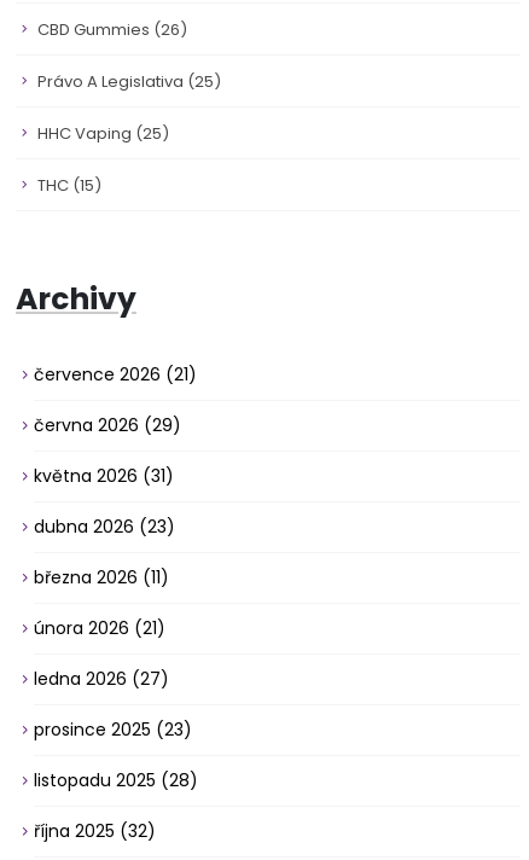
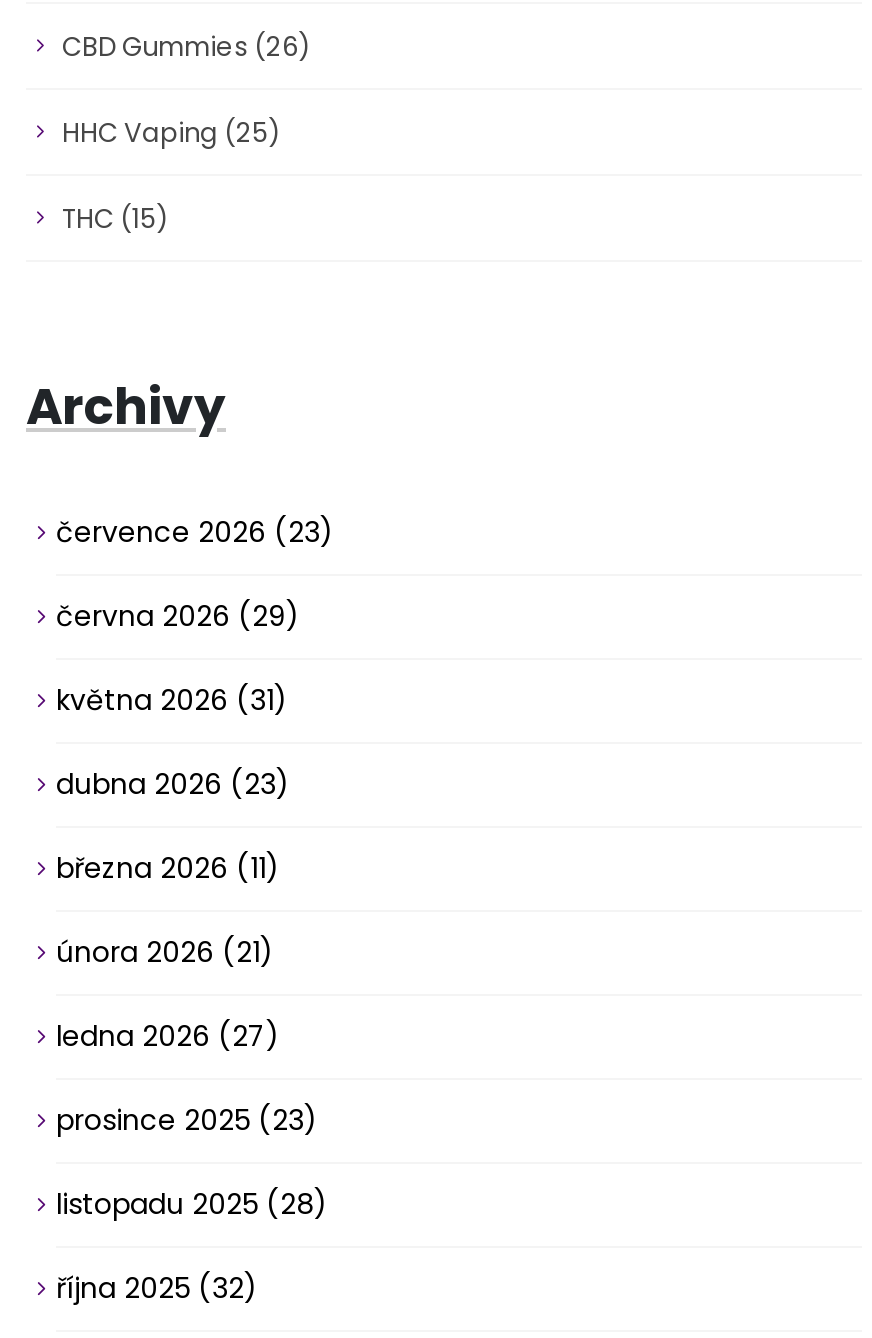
[37,70,221,93] Právo A Legislativa (25) -> none
[34,362,197,387] července 2026 (21) -> [56,512,334,552] července 2026 (23)

